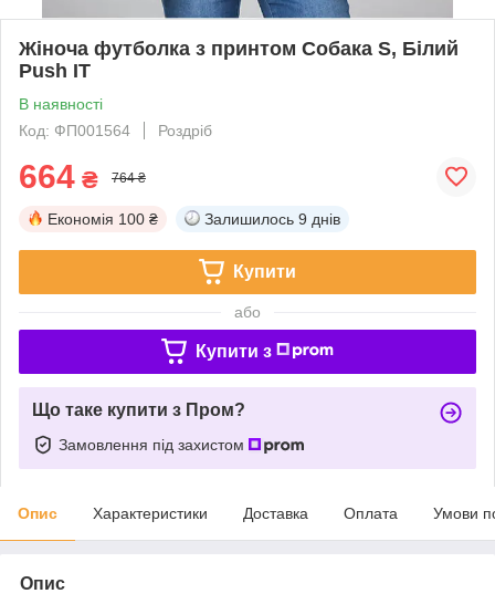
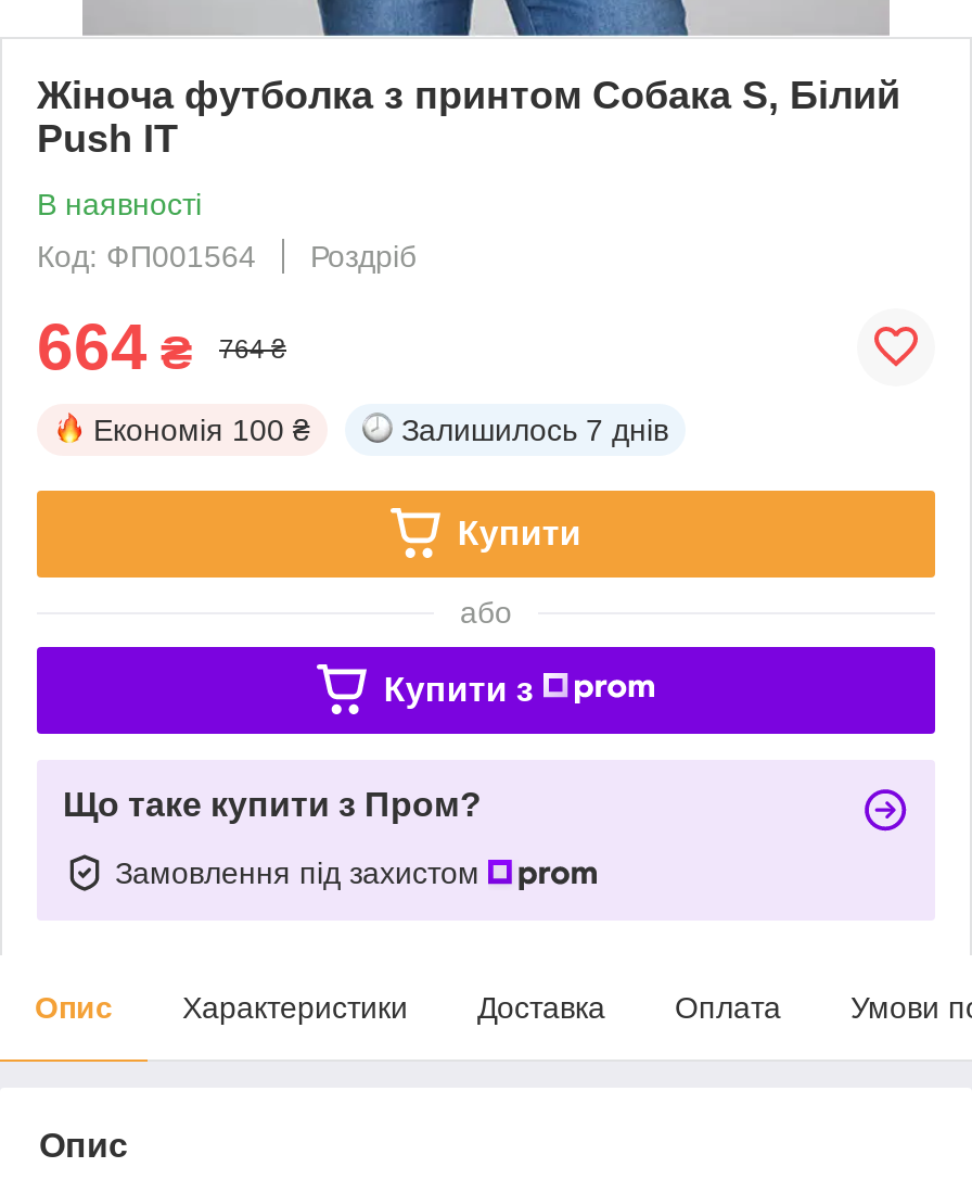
[204,210,340,228] Залишилось 9 днів -> [401,412,668,447] Залишилось 7 днів

